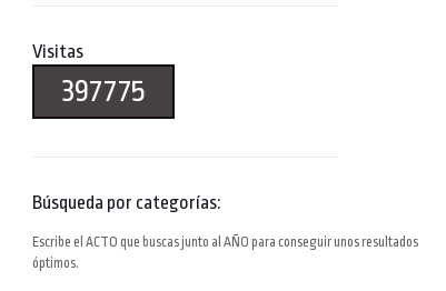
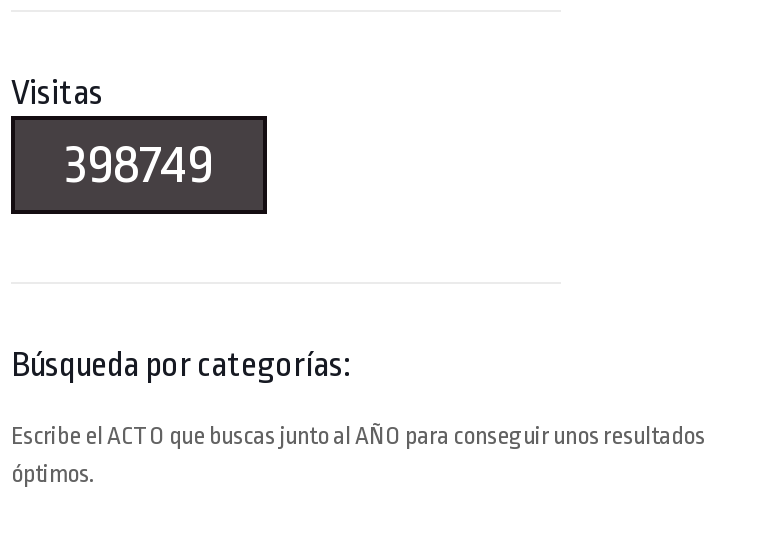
[62,75,145,109] 397775 -> [65,135,213,197] 398749

